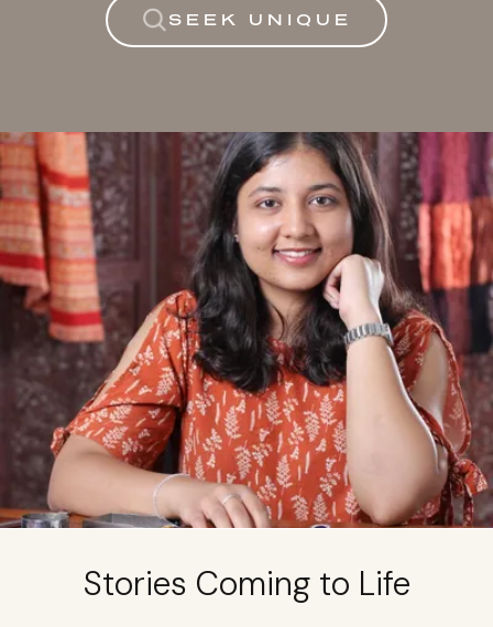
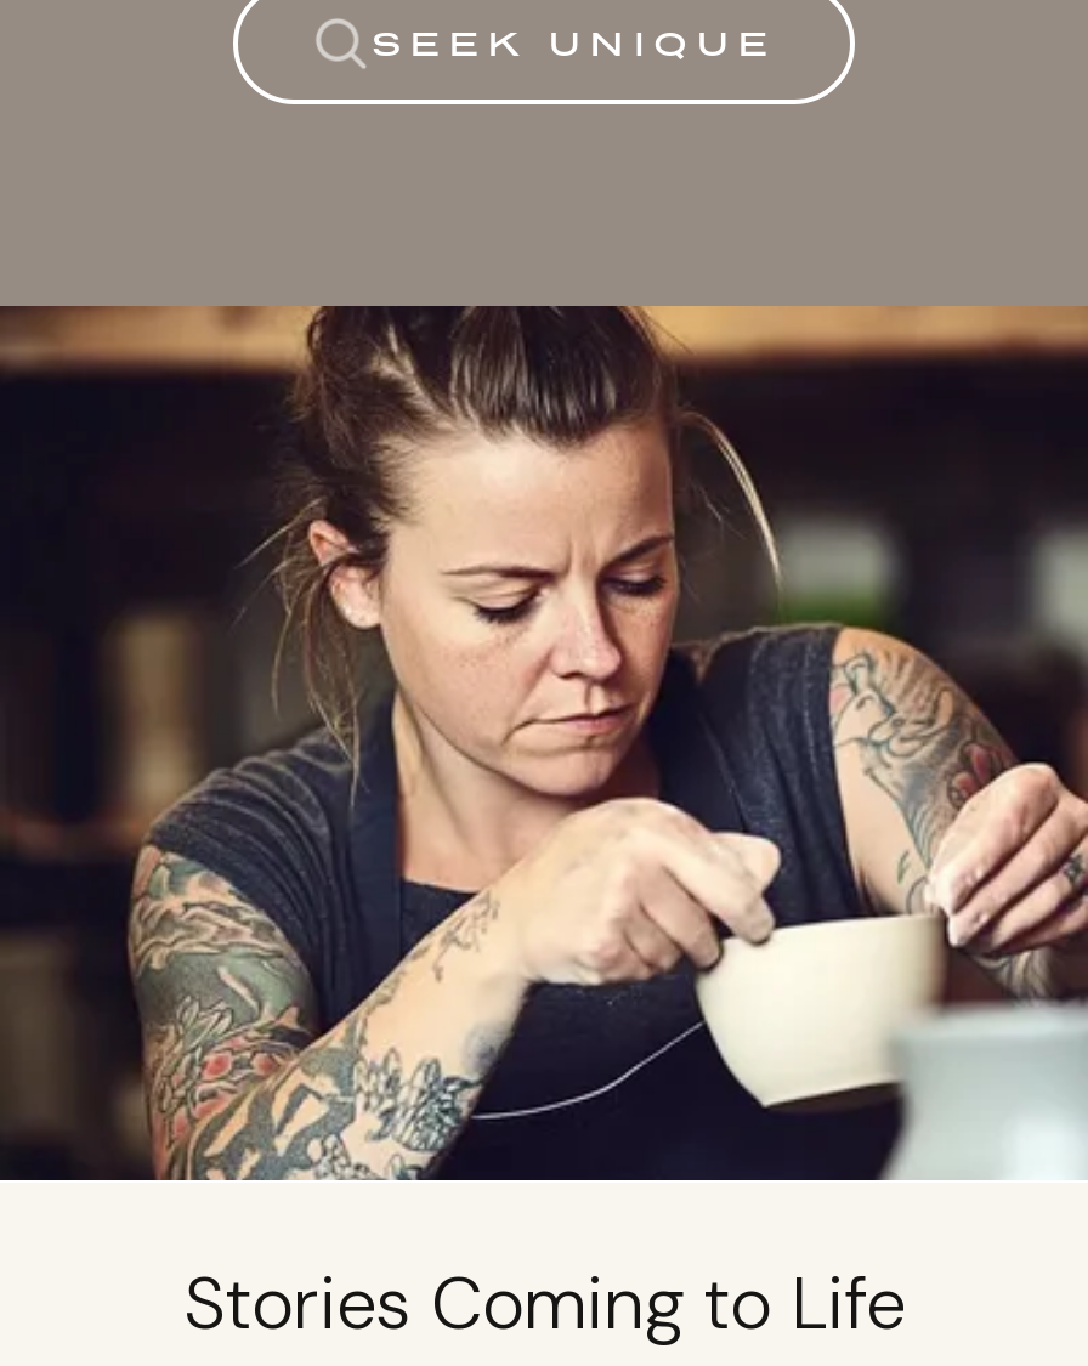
[3,131,490,529] [image] -> [7,306,1081,1183] [image]

